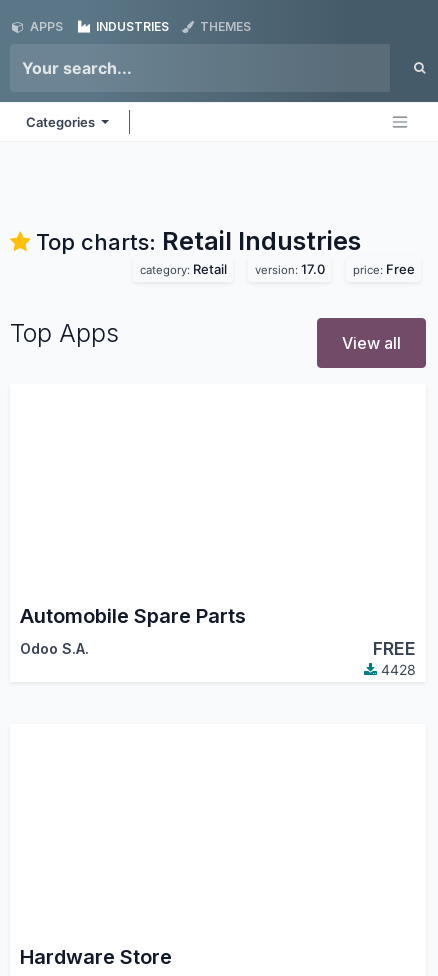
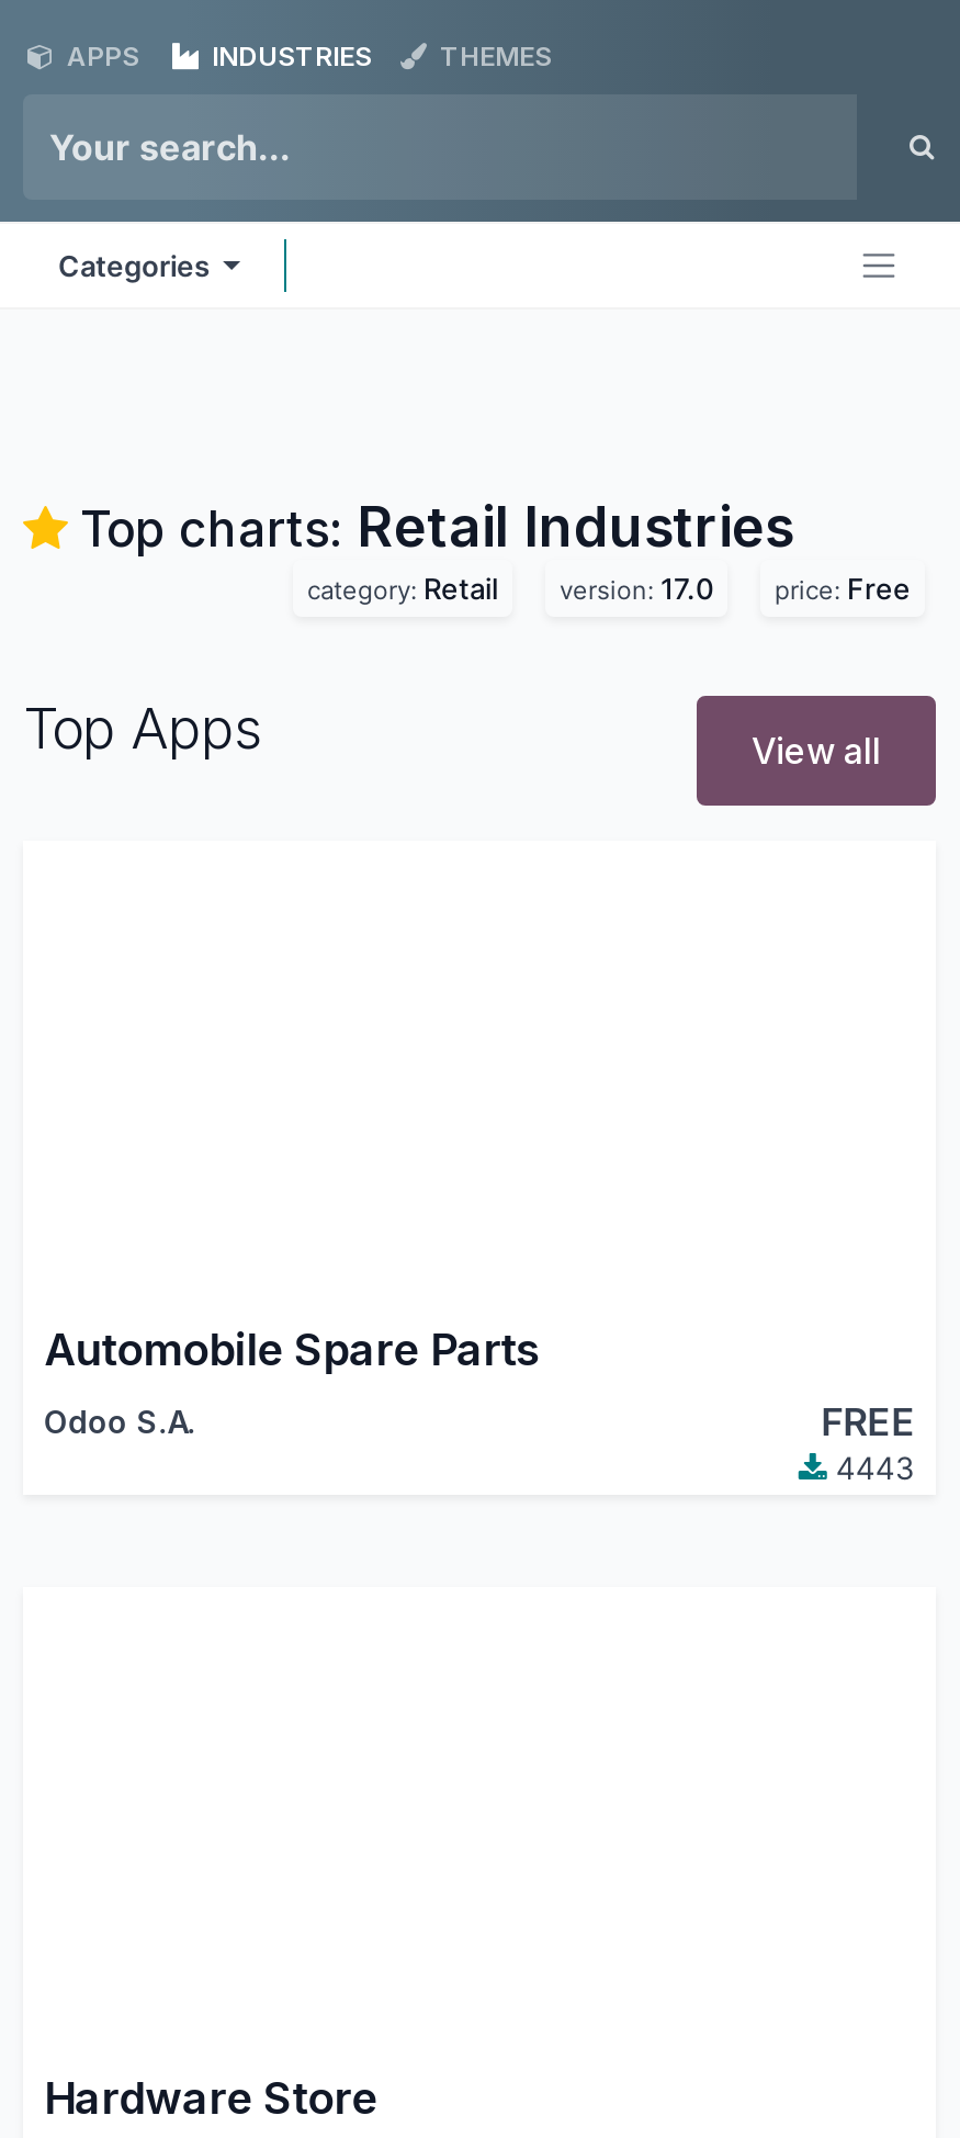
[377,661,416,678] 4428 -> [827,1450,915,1487] 4443

